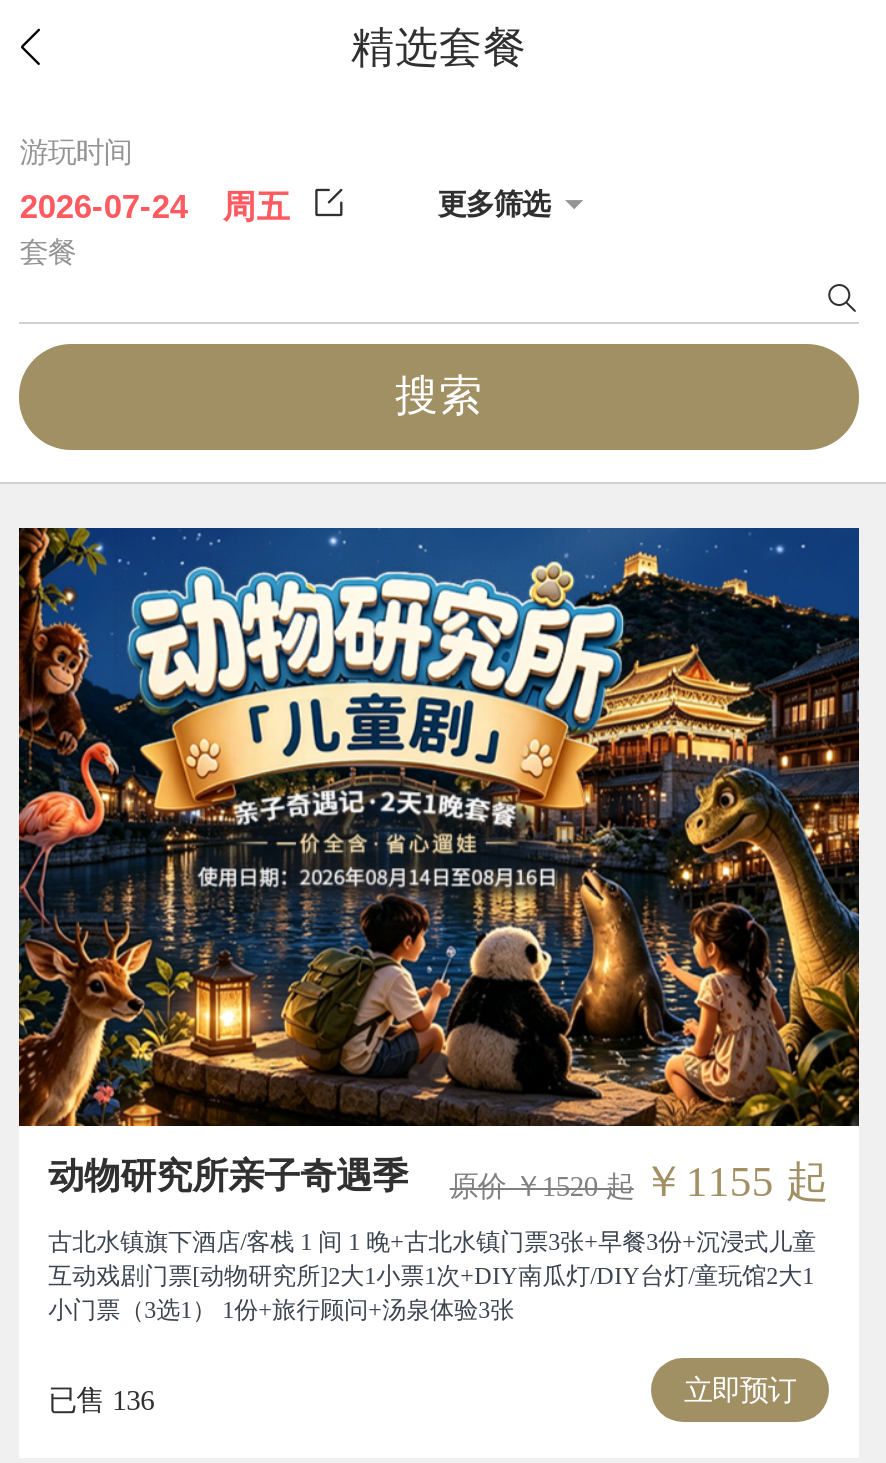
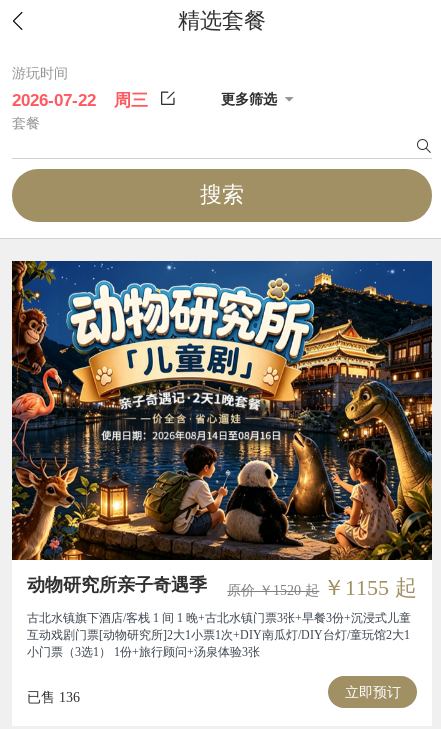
[223,187,291,225] 周五 -> [114,91,148,110] 周三

